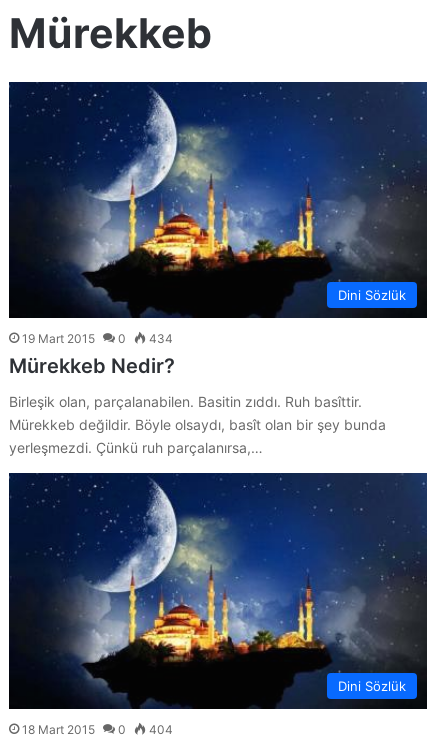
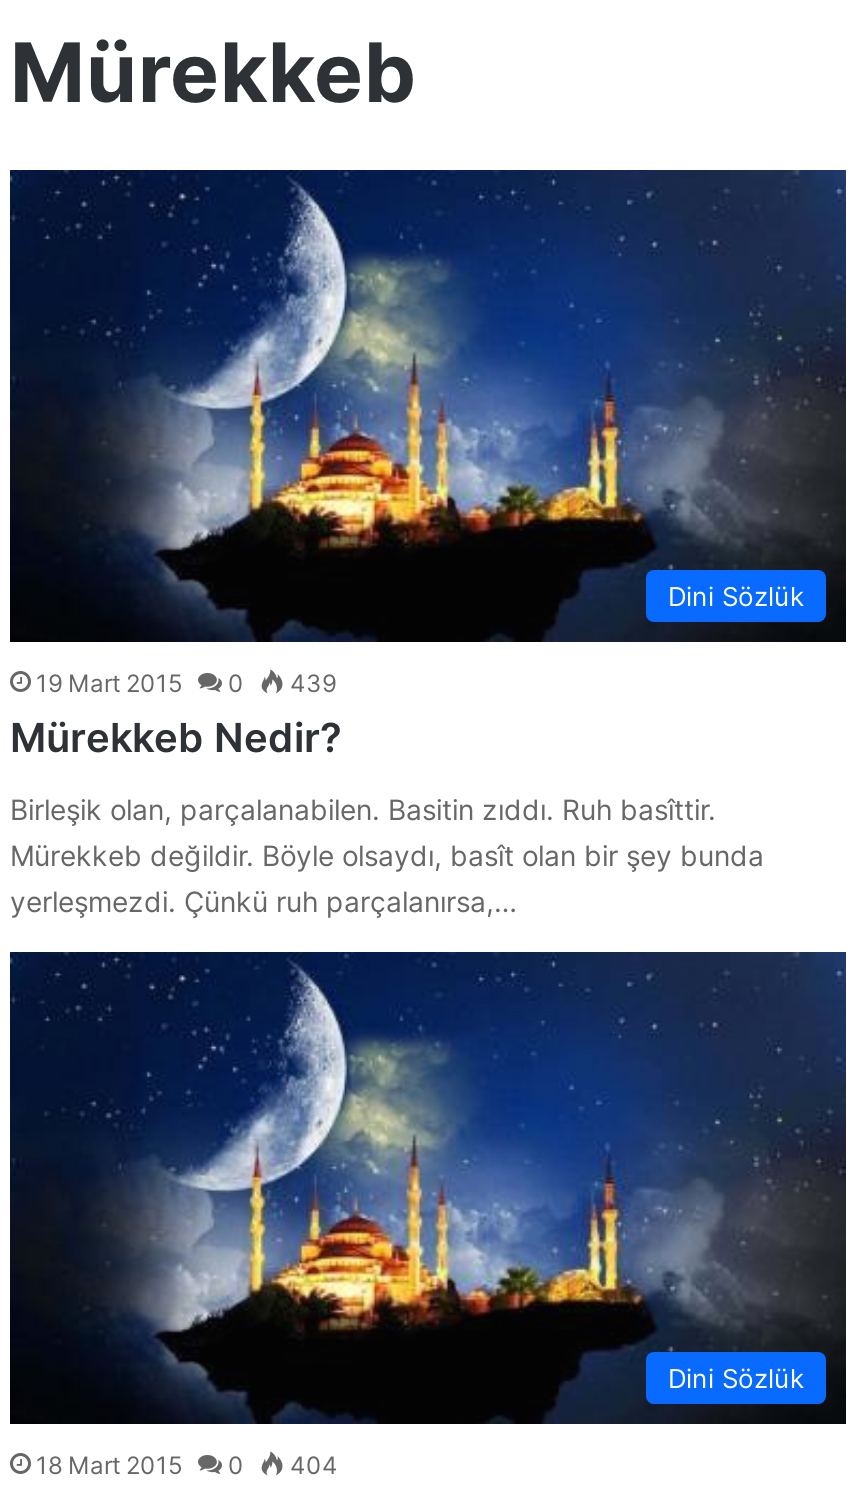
[22,331,173,346] 19 Mart 2015 0 434 -> [36,668,336,698] 19 Mart 2015 0 439

